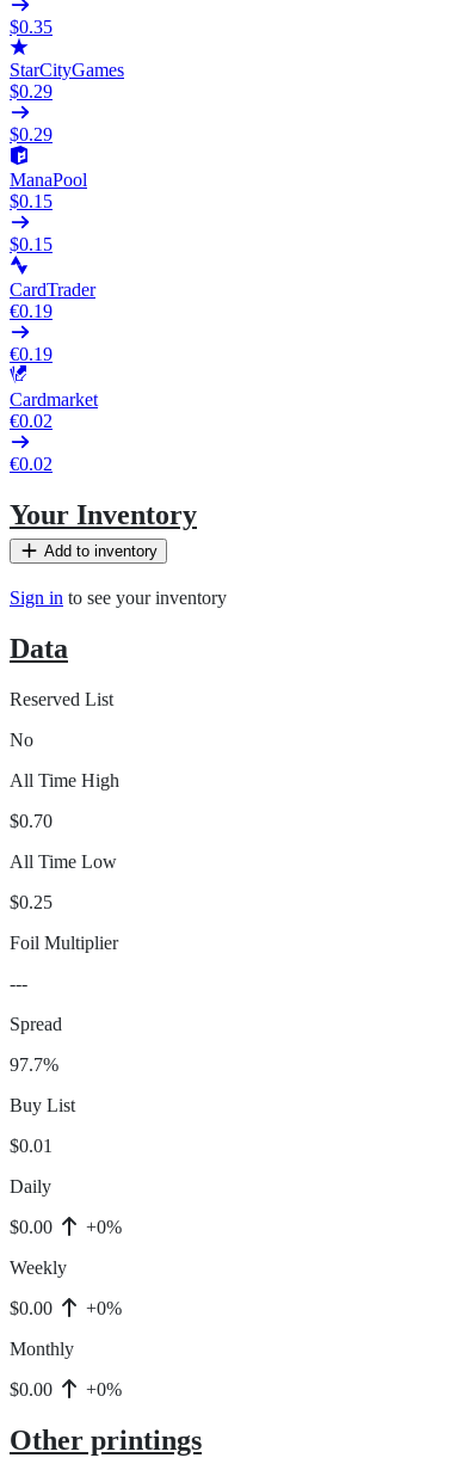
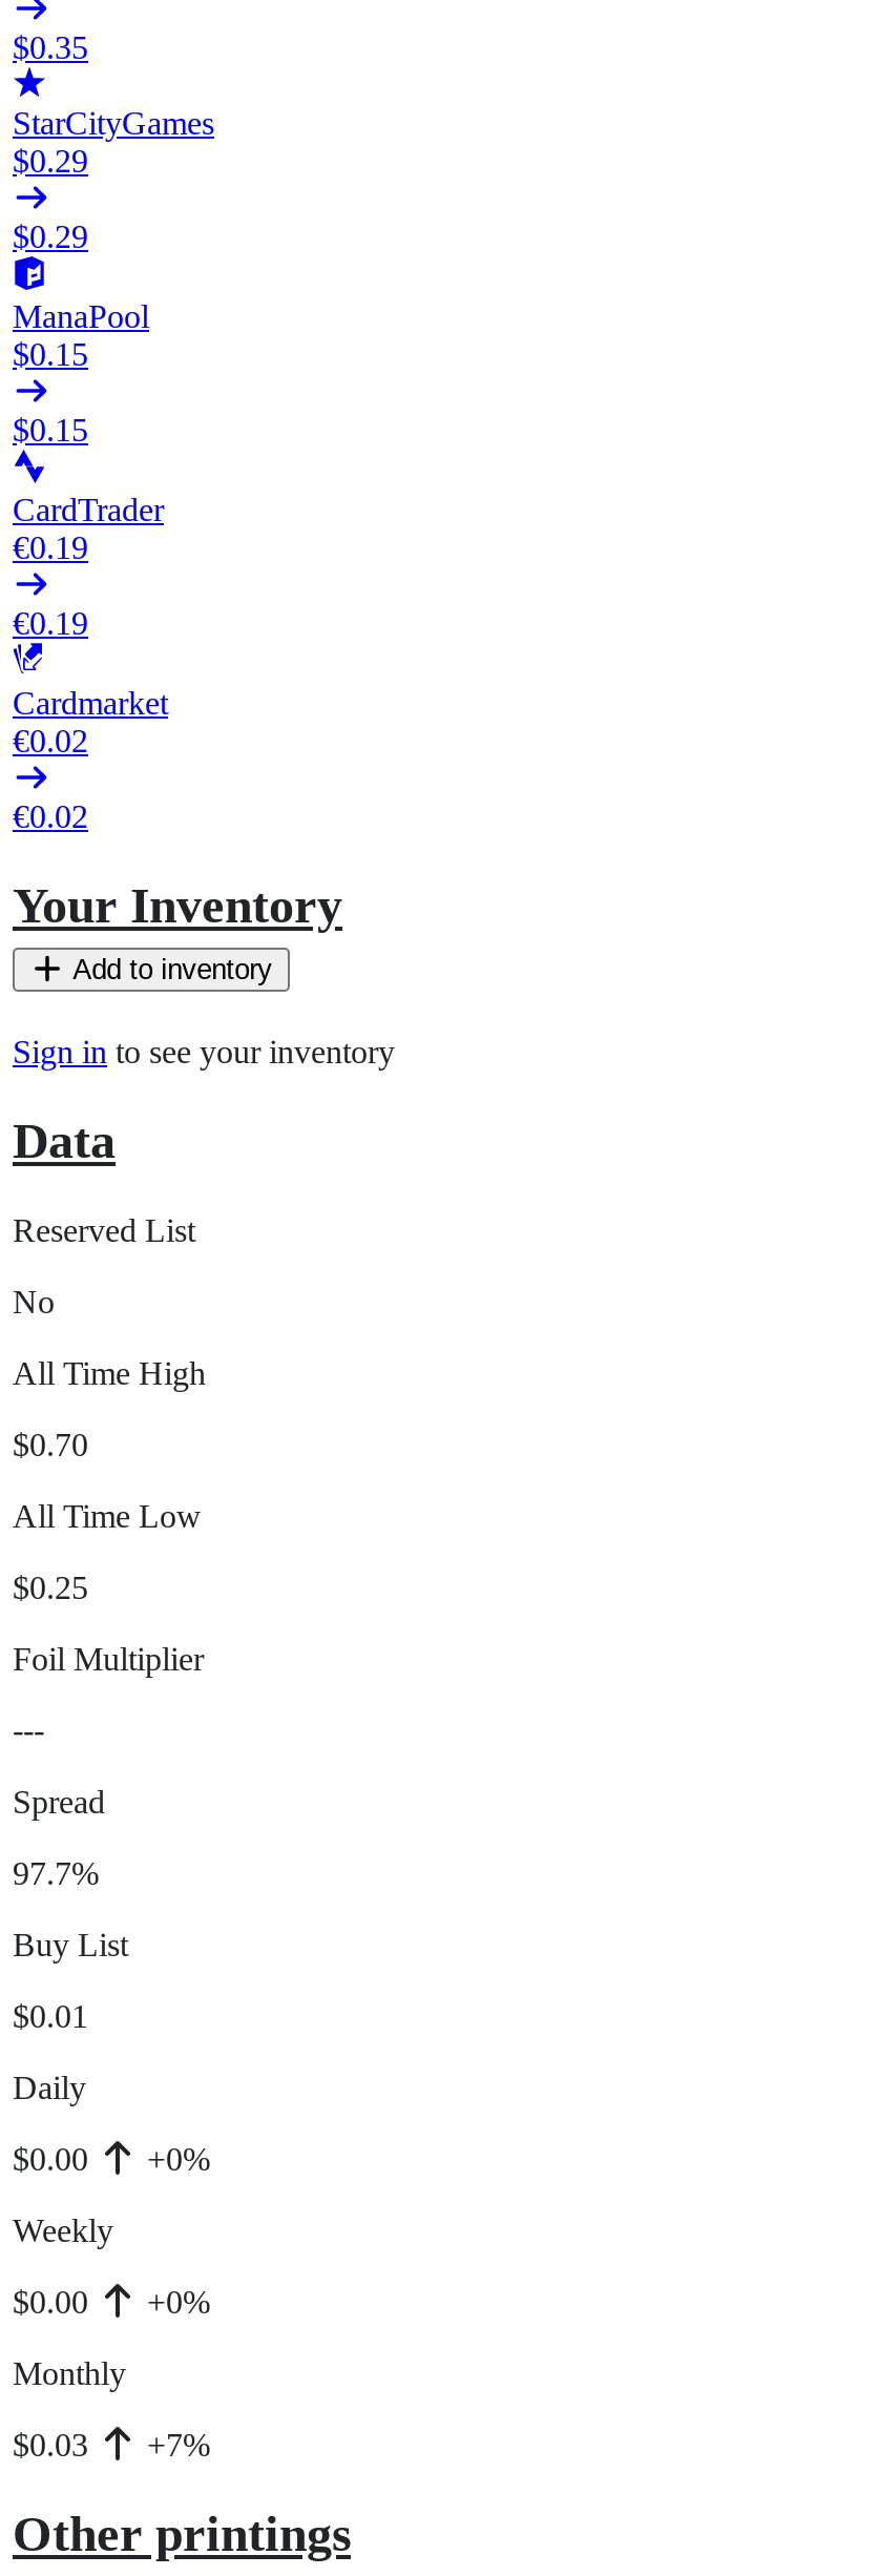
[10,1379,57,1399] $0.00 -> [13,2426,97,2462] $0.03
[81,1379,122,1399] +0% -> [139,2426,210,2462] +7%

